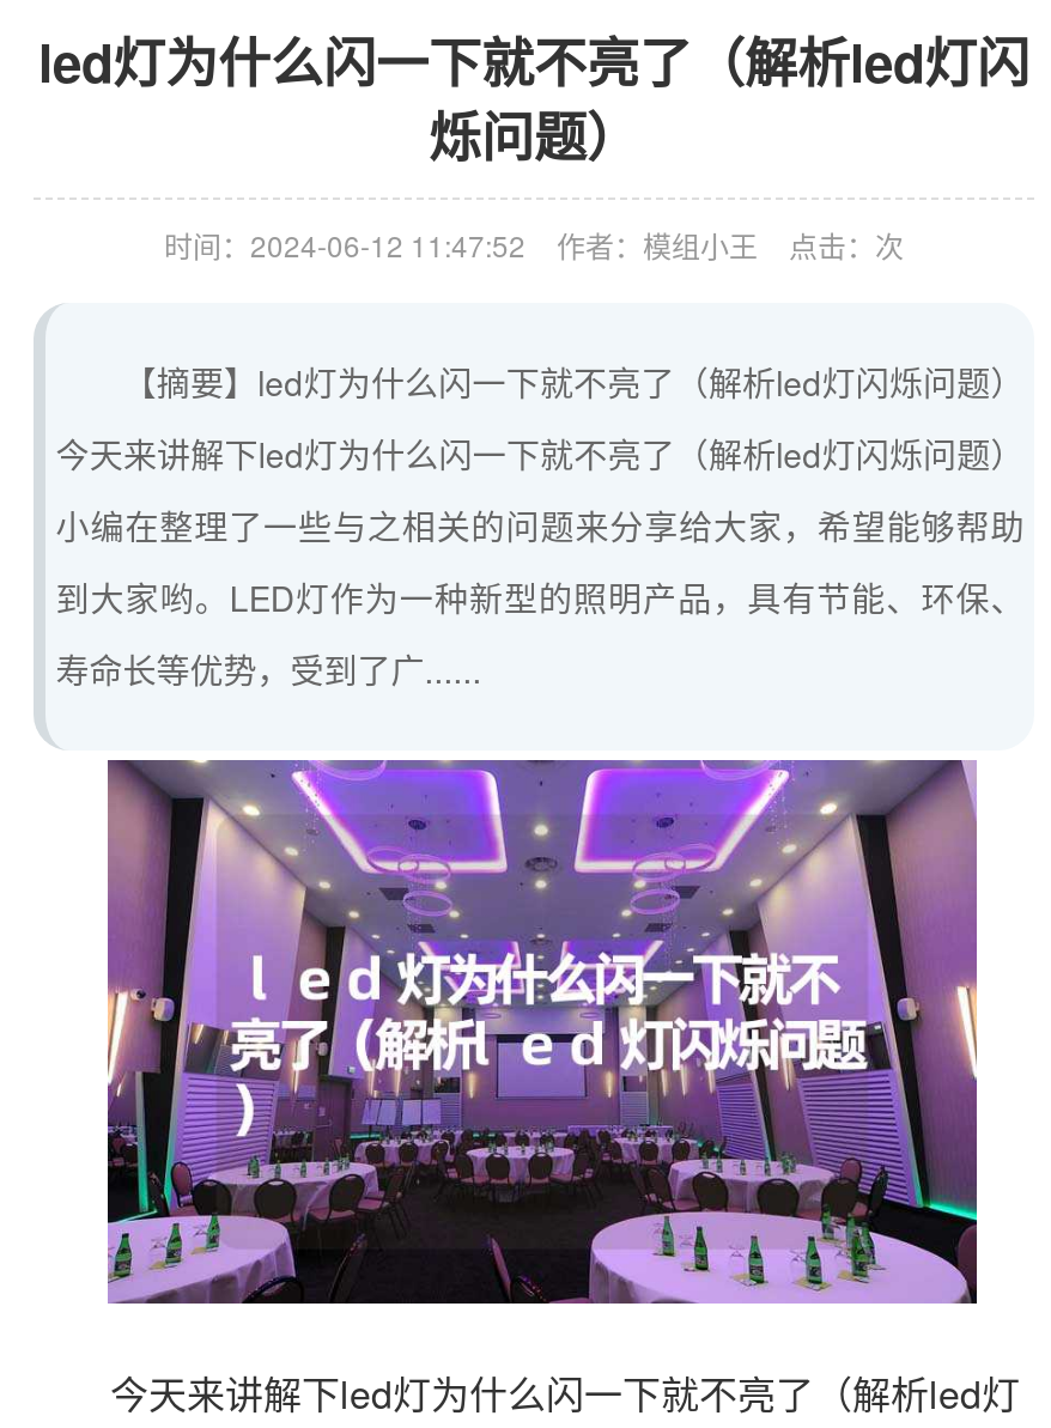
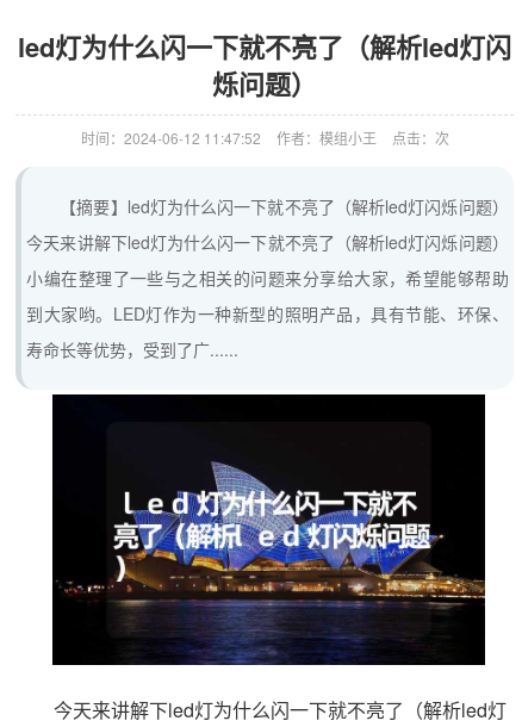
[105,758,979,1306] [image] -> [51,393,486,666] [image]

